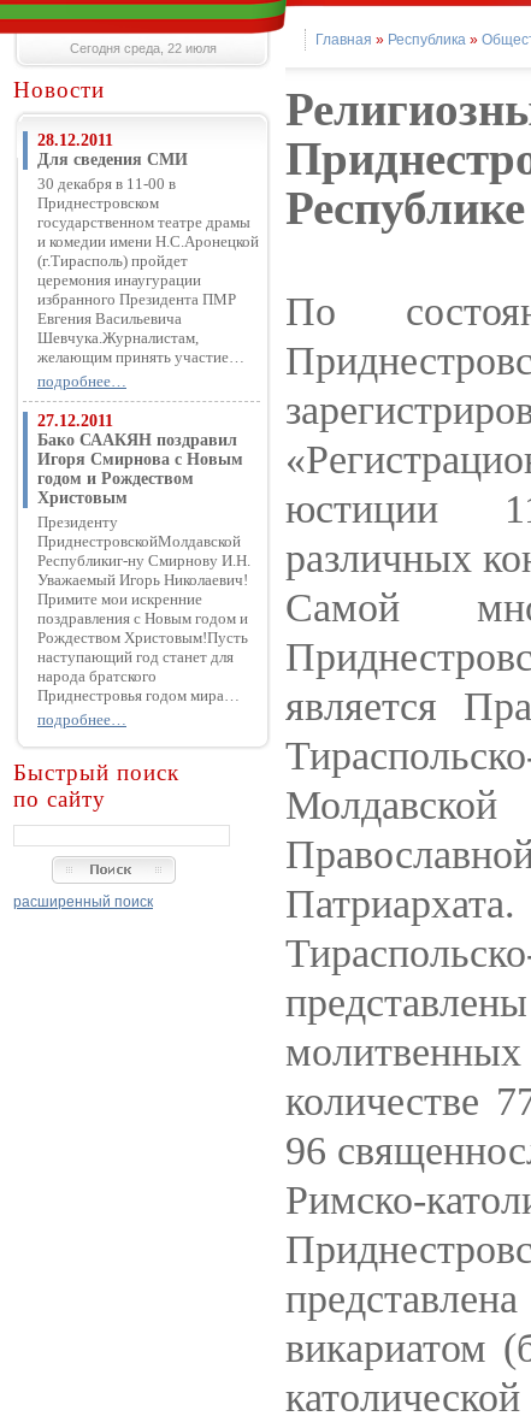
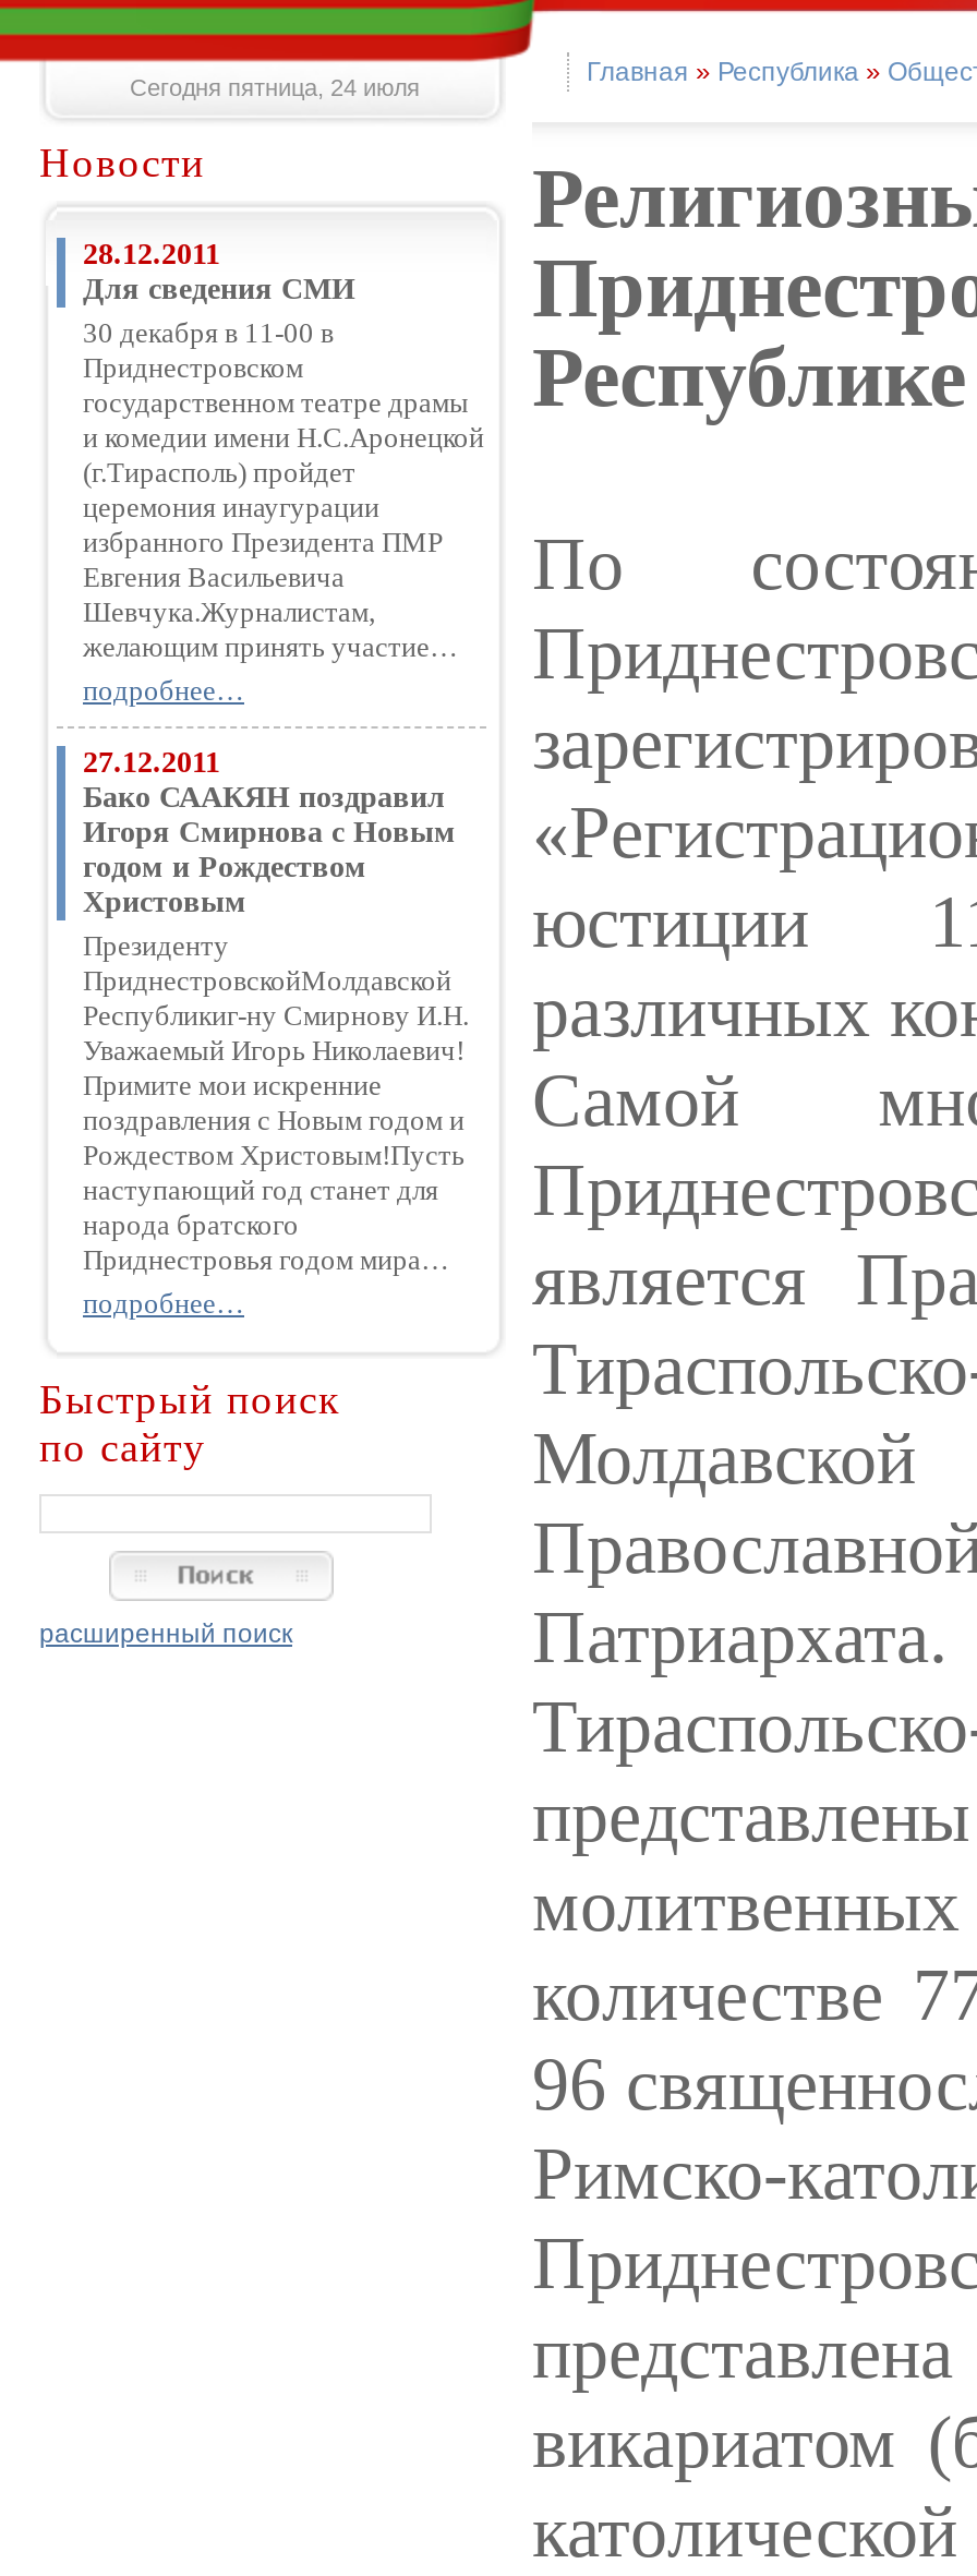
[70,41,217,55] Сегодня среда, 22 июля -> [130,74,420,100] Сегодня пятница, 24 июля

